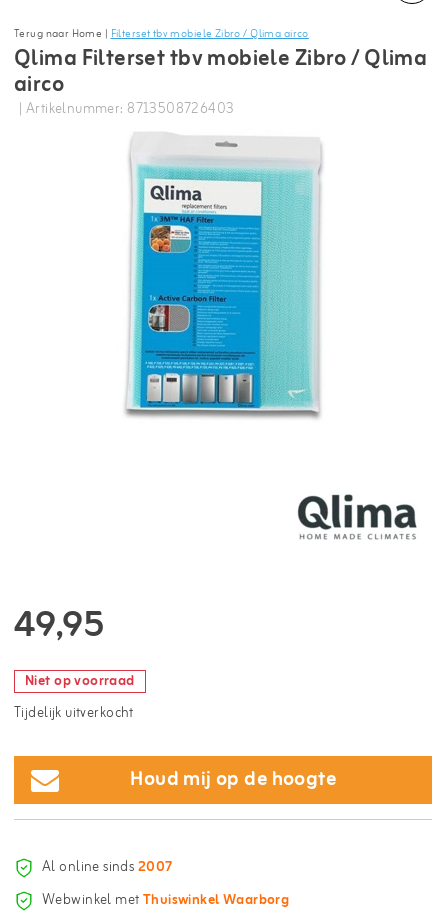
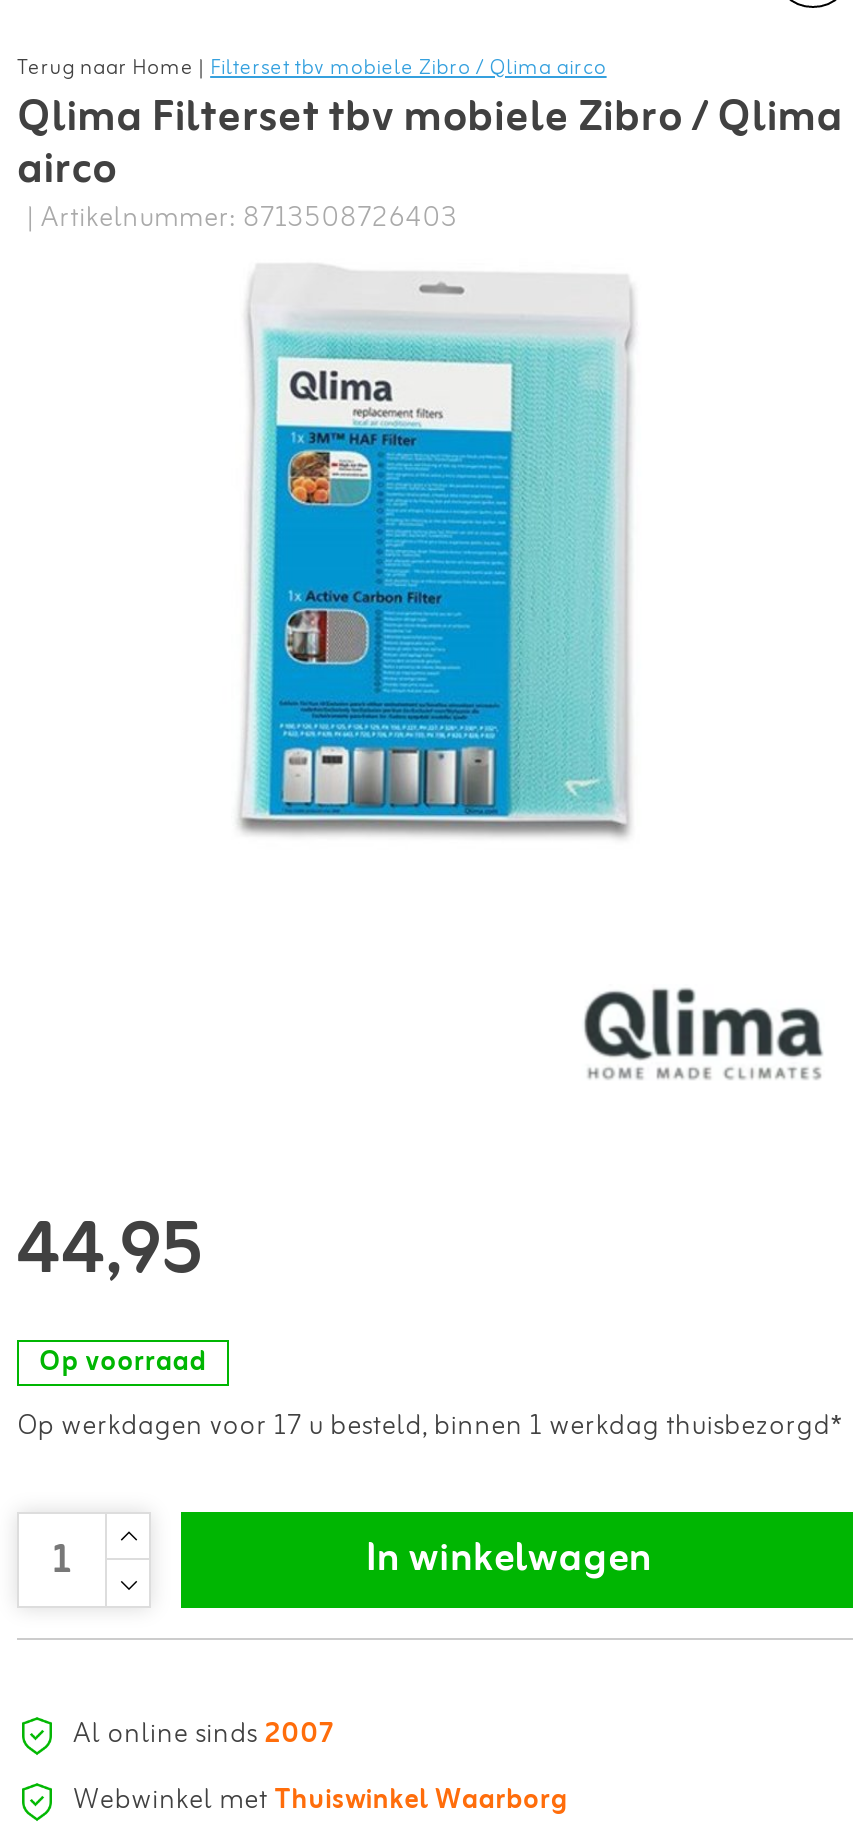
[14,597,135,725] 49,95 | Niet op voorraad | Tijdelijk uitverkocht -> [17,1194,843,1450] 44,95 | Op voorraad | Op werkdagen voor 17 u besteld, binnen 1 werkdag thuisbezorgd*
[130,763,336,796] Houd mij op de hoogte -> [366,1526,652,1592] In winkelwagen

